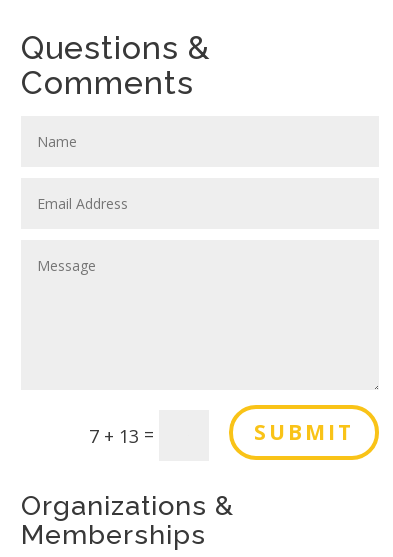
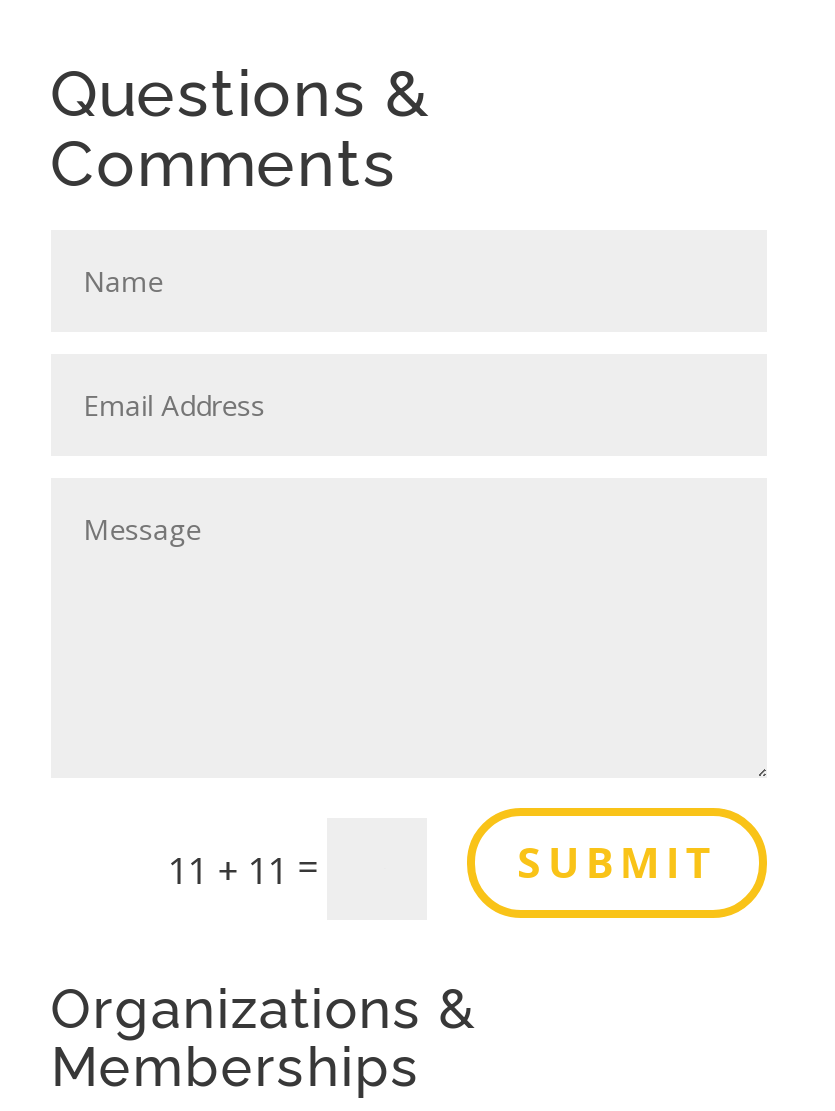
[89,422,159,448] 7 + 13 = -> [167,841,327,894] 11 + 11 =

